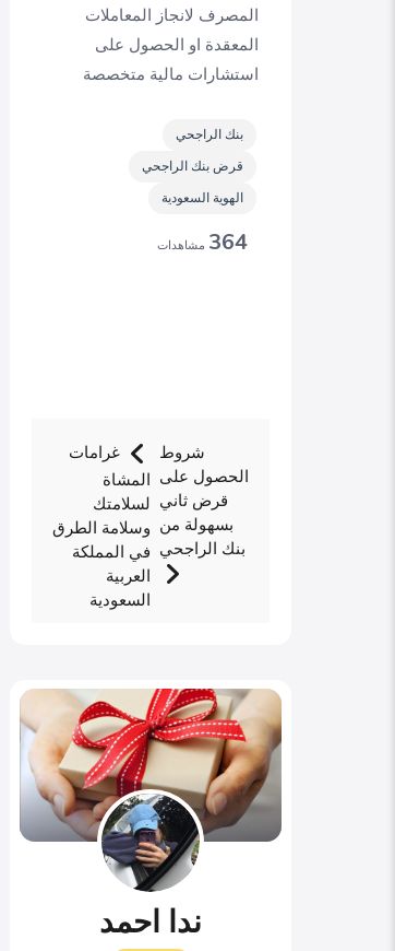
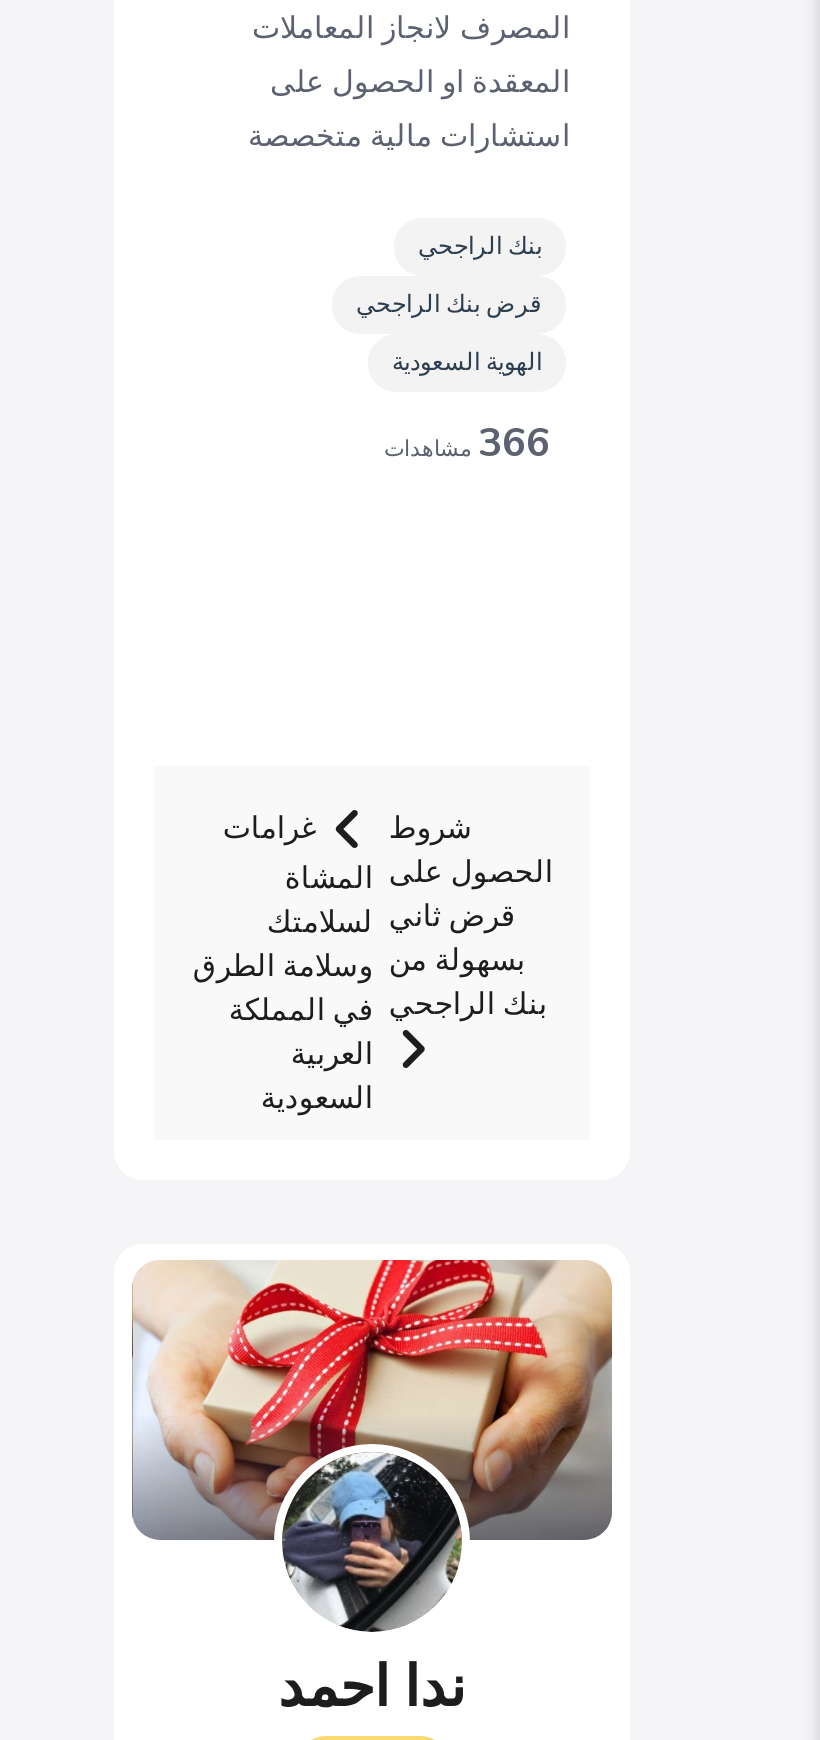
[157,227,248,257] 364 مشاهدات -> [384,415,550,469] 366 مشاهدات

